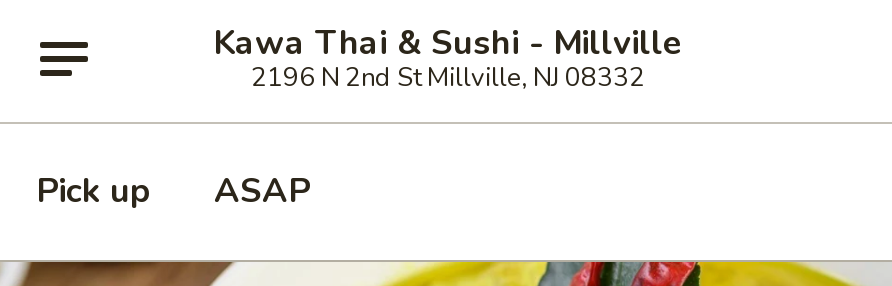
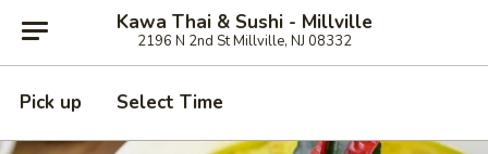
[214,168,310,214] ASAP -> [117,90,223,115] Select Time

